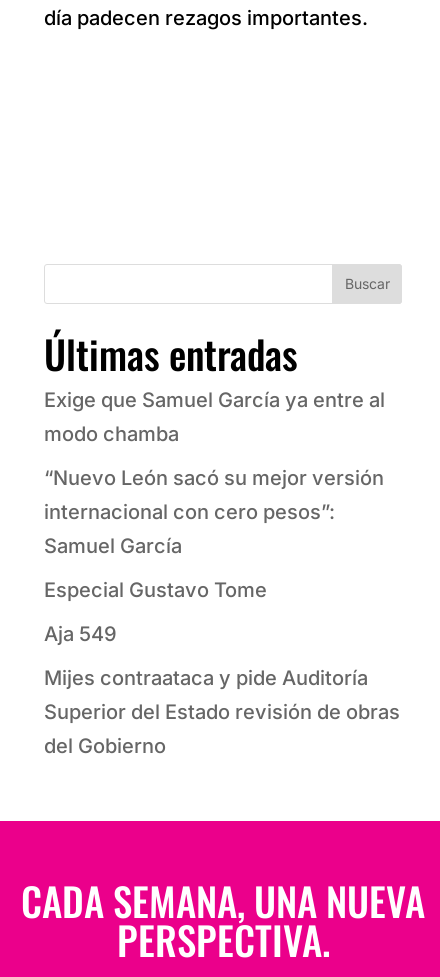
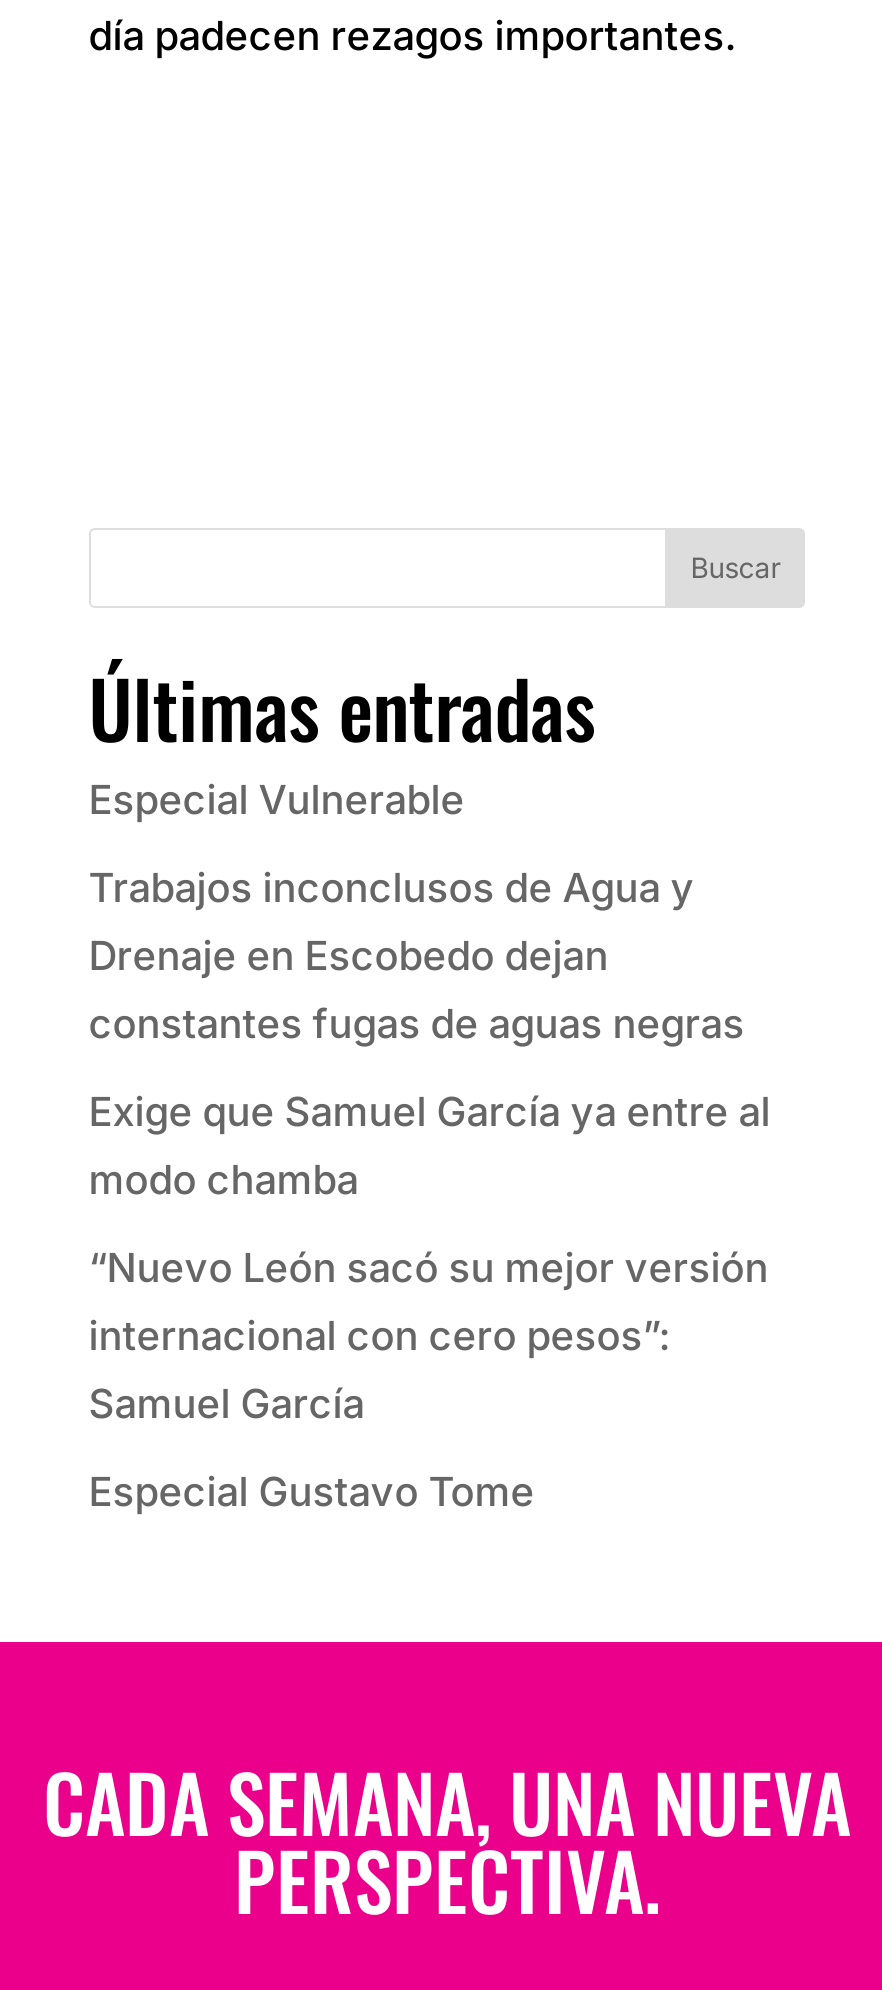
none -> [89,775,745,1047] Especial Vulnerable | Trabajos inconclusos de Agua y | Drenaje en Escobedo dejan | constantes fugas de aguas negras
moved [44,387,385,601] -> [89,1087,771,1515]: Exige que Samuel García ya entre al | modo chamba | “Nuevo León sacó su mejor versión | internacional con cero pesos”: | Samuel García | Especial Gustavo Tome
[44,621,400,757] Aja 549 | Mijes contraataca y pide Auditoría | Superior del Estado revisión de obras | del Gobierno -> none

